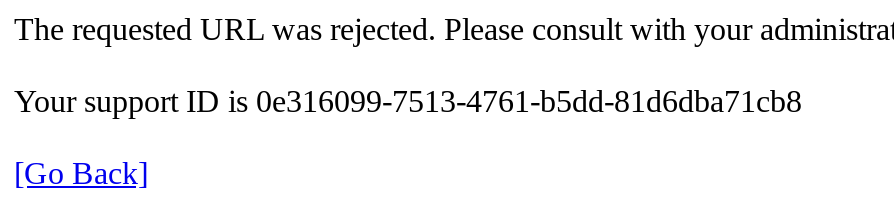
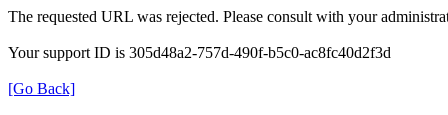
[14,84,802,118] Your support ID is 0e316099-7513-4761-b5dd-81d6dba71cb8 -> [8,44,391,61] Your support ID is 305d48a2-757d-490f-b5c0-ac8fc40d2f3d

